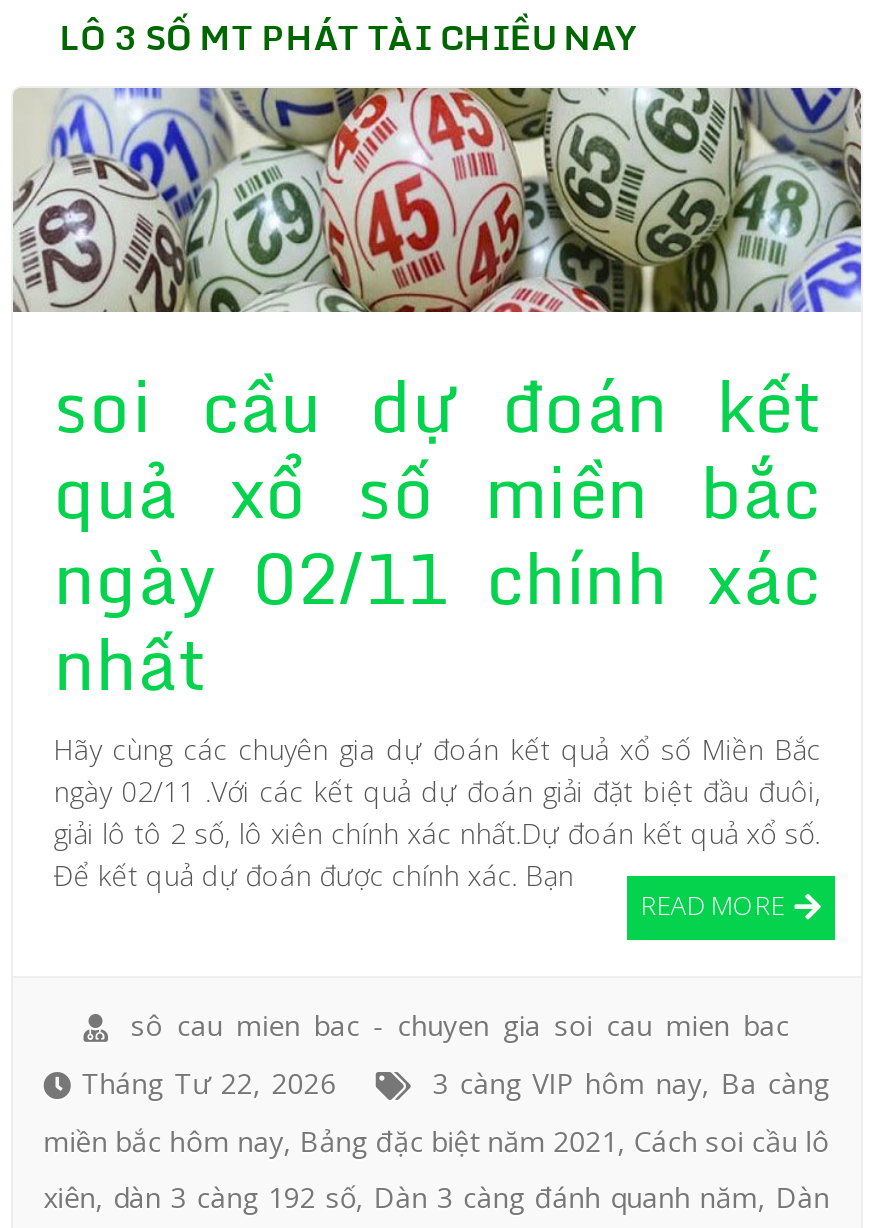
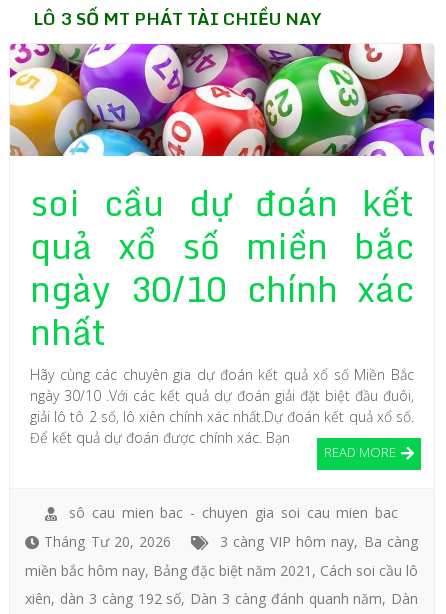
[11,86,863,314] [image] -> [9,43,435,157] [image]
[53,520,821,634] ngày 02/11 chính xác -> [30,260,414,317] ngày 30/10 chính xác
[53,772,821,810] ngày 02/11 .Với các kết quả dự đoán giải đặt biệt đầu đuôi, -> [30,386,414,405] ngày 30/10 .Với các kết quả dự đoán giải đặt biệt đầu đuôi,
[81,1064,336,1102] Tháng Tư 22, 2026 -> [44,532,171,551] Tháng Tư 20, 2026

